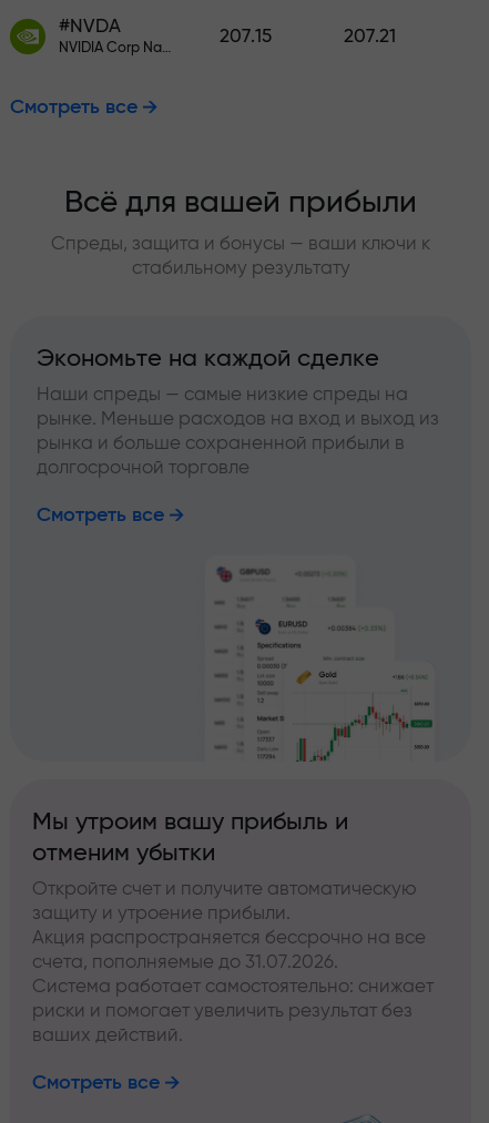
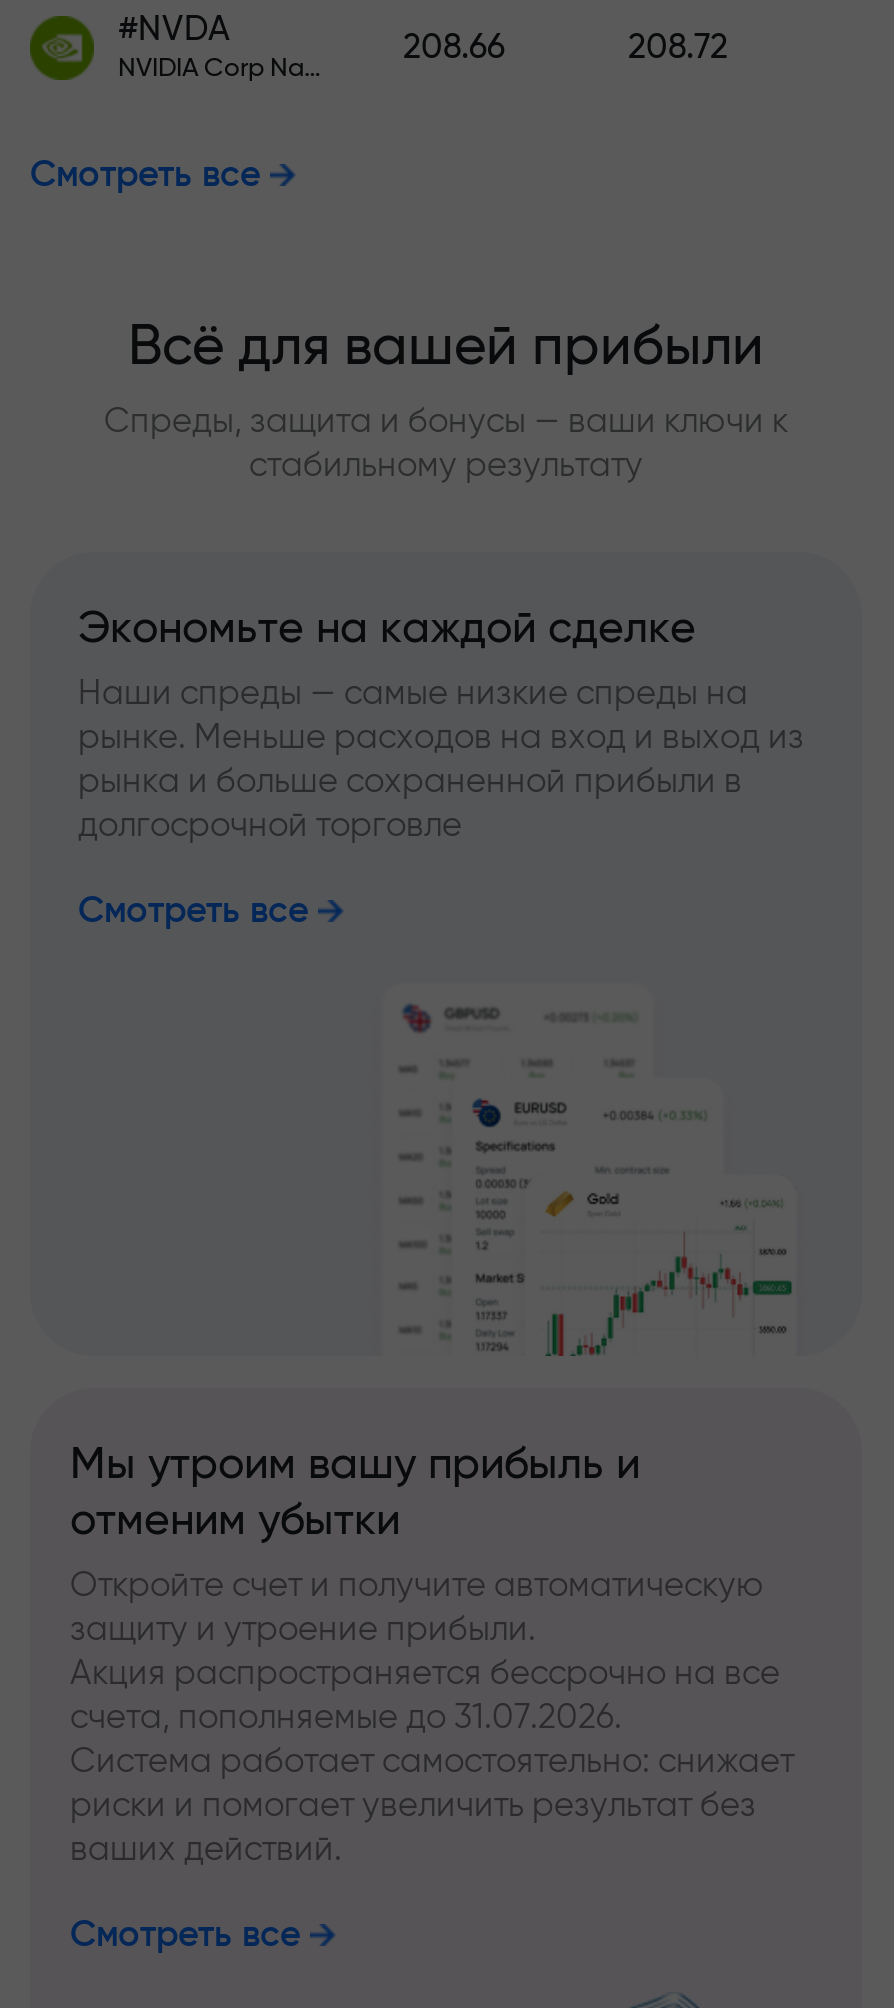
[219,27,271,45] 207.15 -> [403,30,505,64] 208.66
[343,27,395,45] 207.21 -> [628,30,728,64] 208.72

